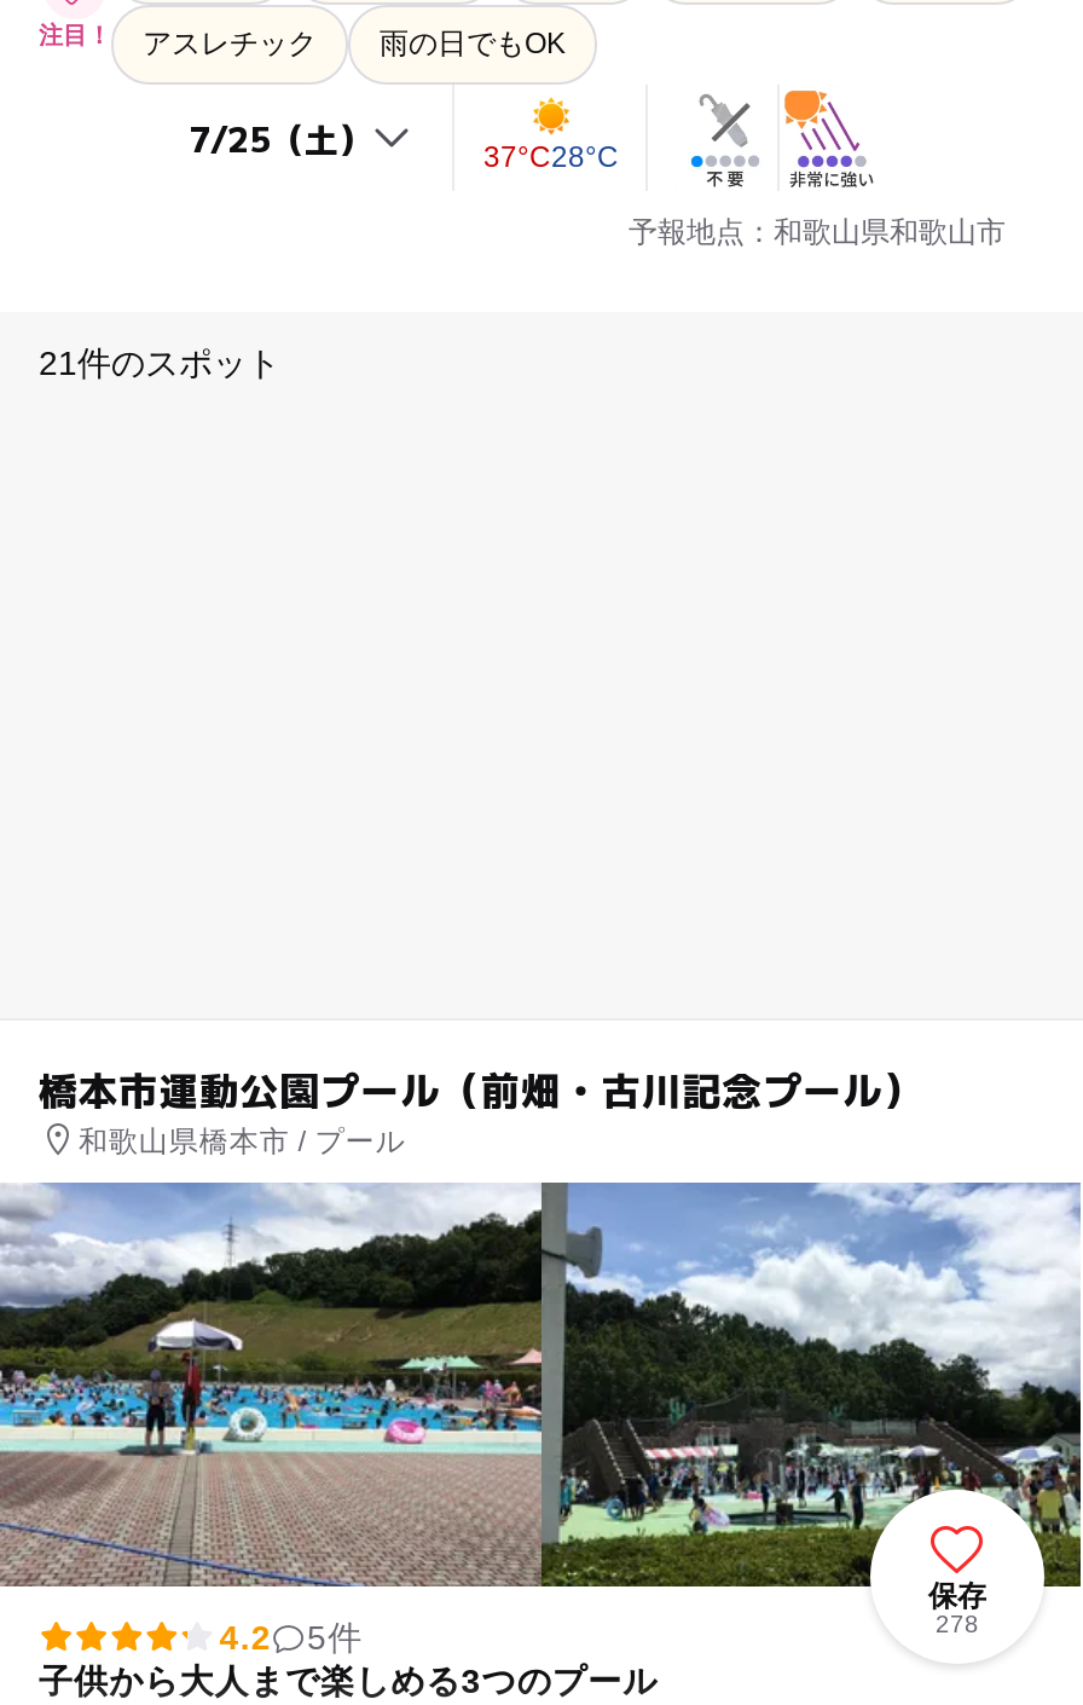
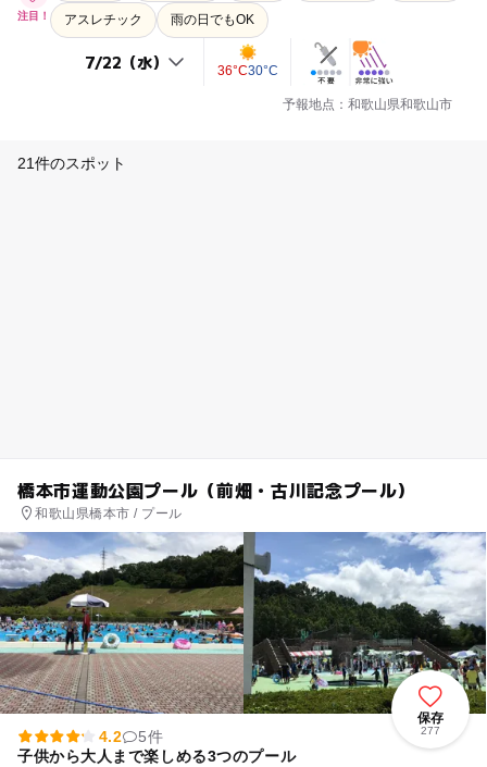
[483,140,619,174] 37°C28°C -> [217,63,278,78] 36°C30°C
[936,1609,979,1636] 278 -> [421,724,440,736] 277

